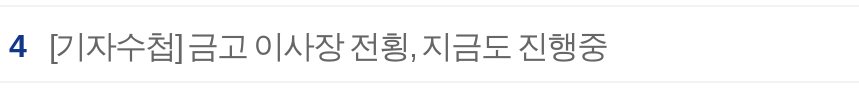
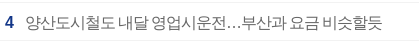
[49,29,607,63] [기자수첩] 금고 이사장 전횡, 지금도 진행중 -> [25,14,382,31] 양산도시철도 내달 영업시운전…부산과 요금 비슷할듯

